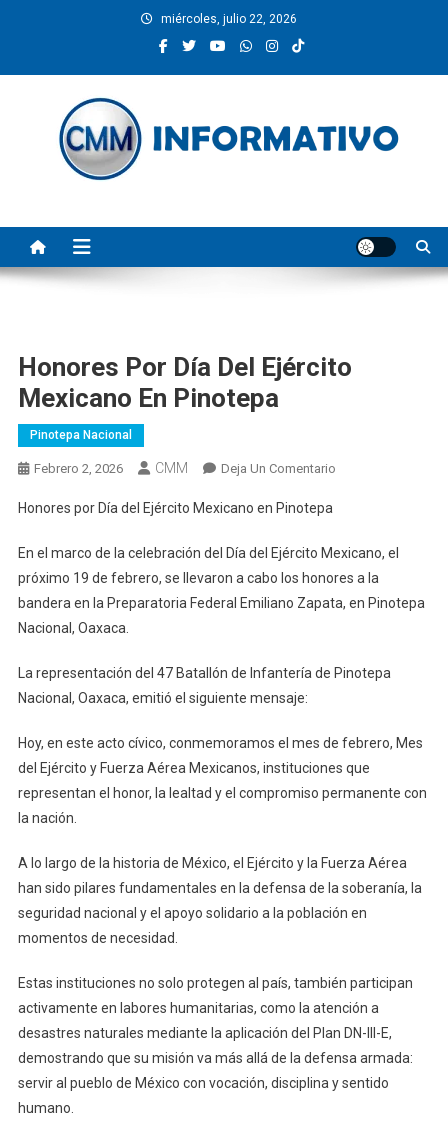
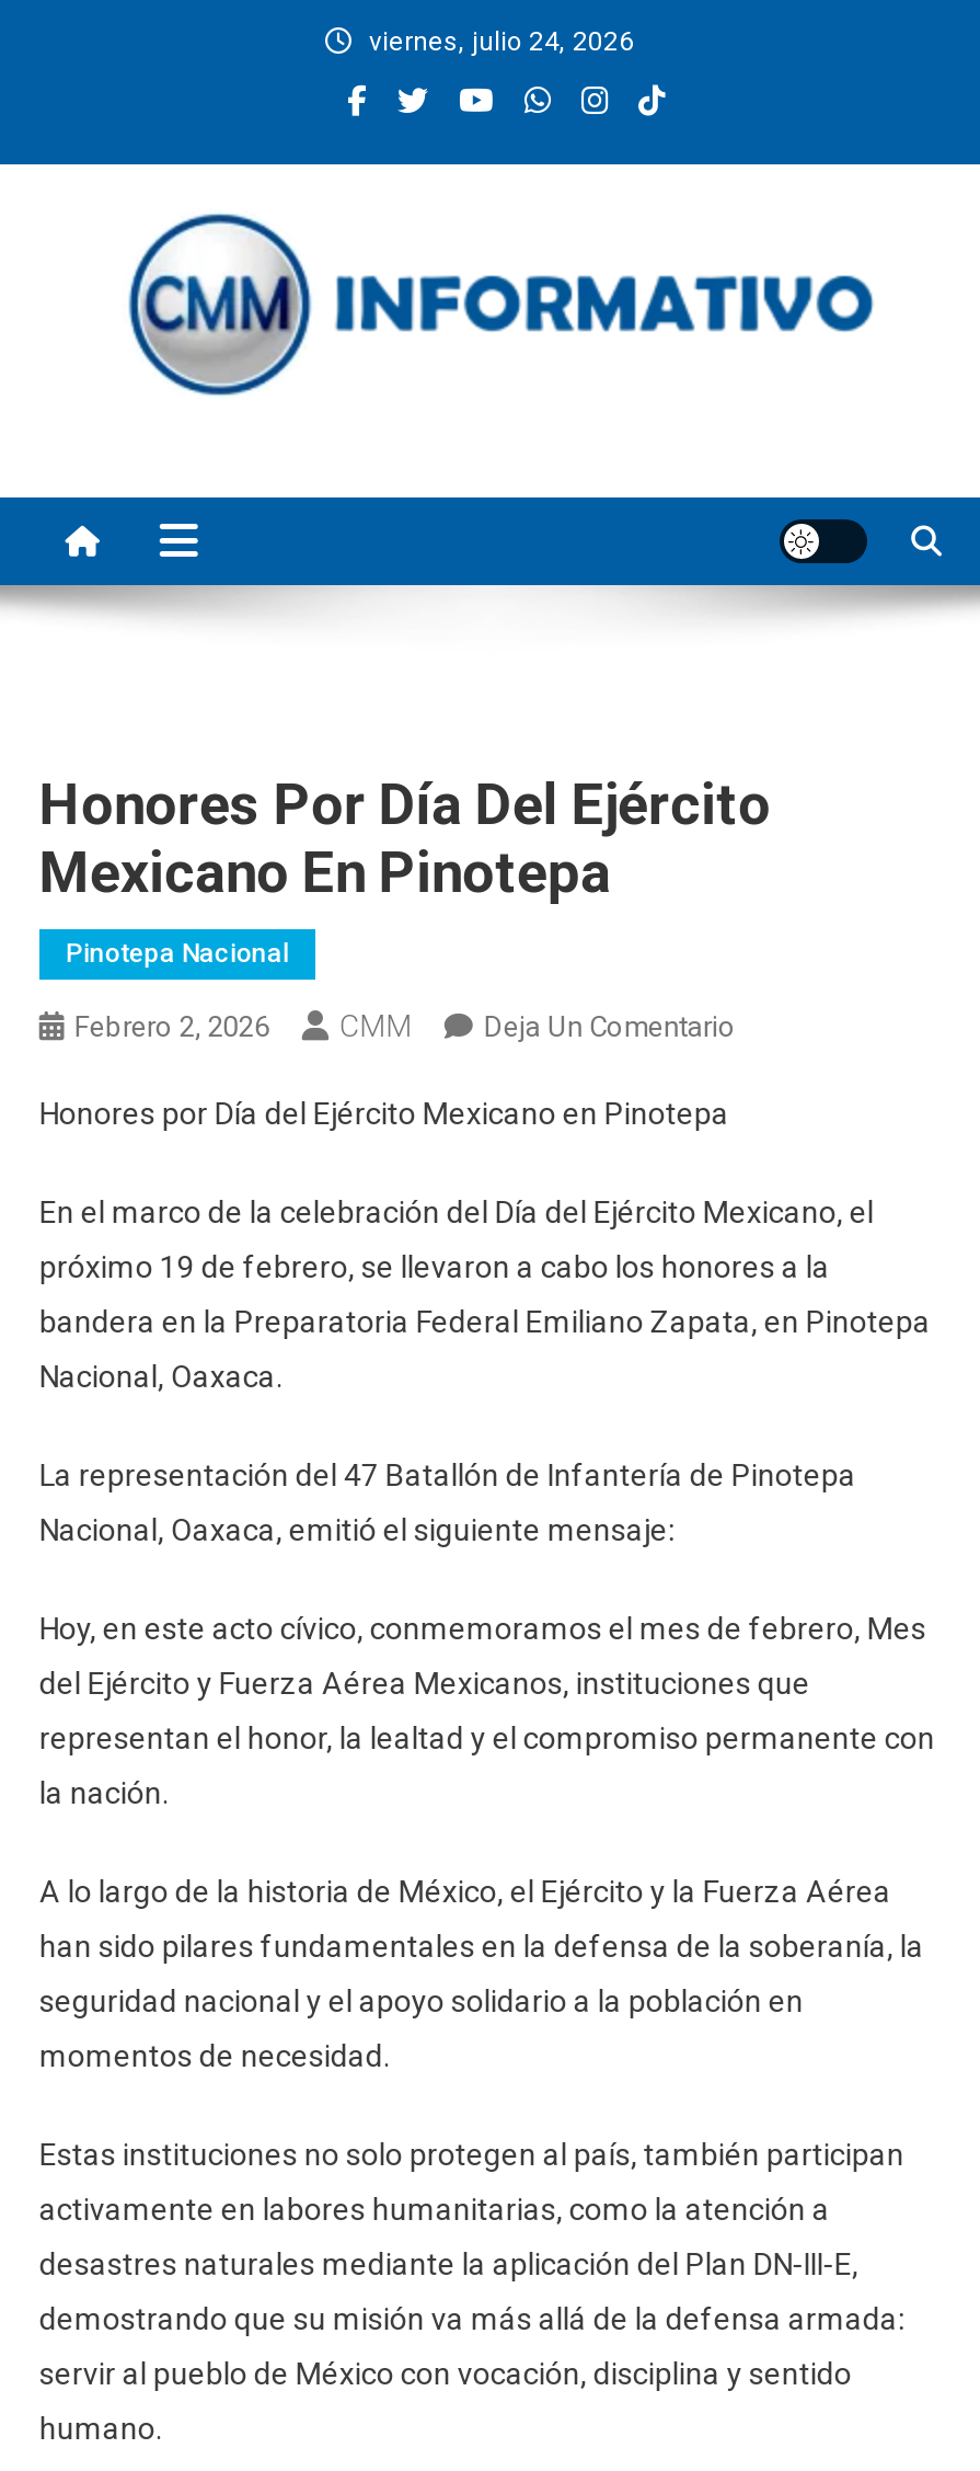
[161,12,297,26] miércoles, julio 22, 2026 -> [369,26,634,57] viernes, julio 24, 2026

